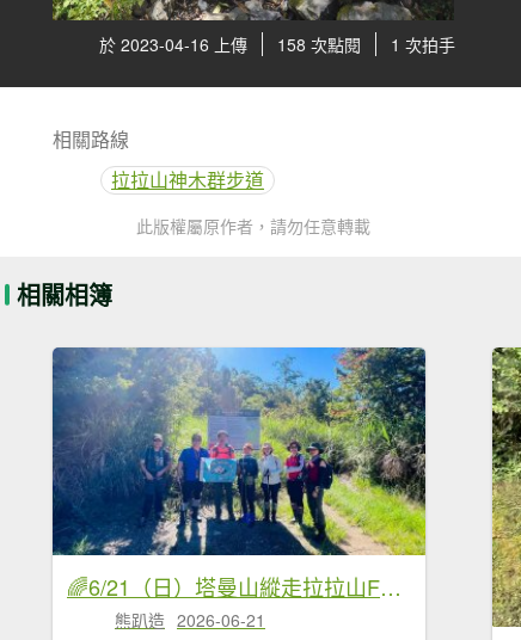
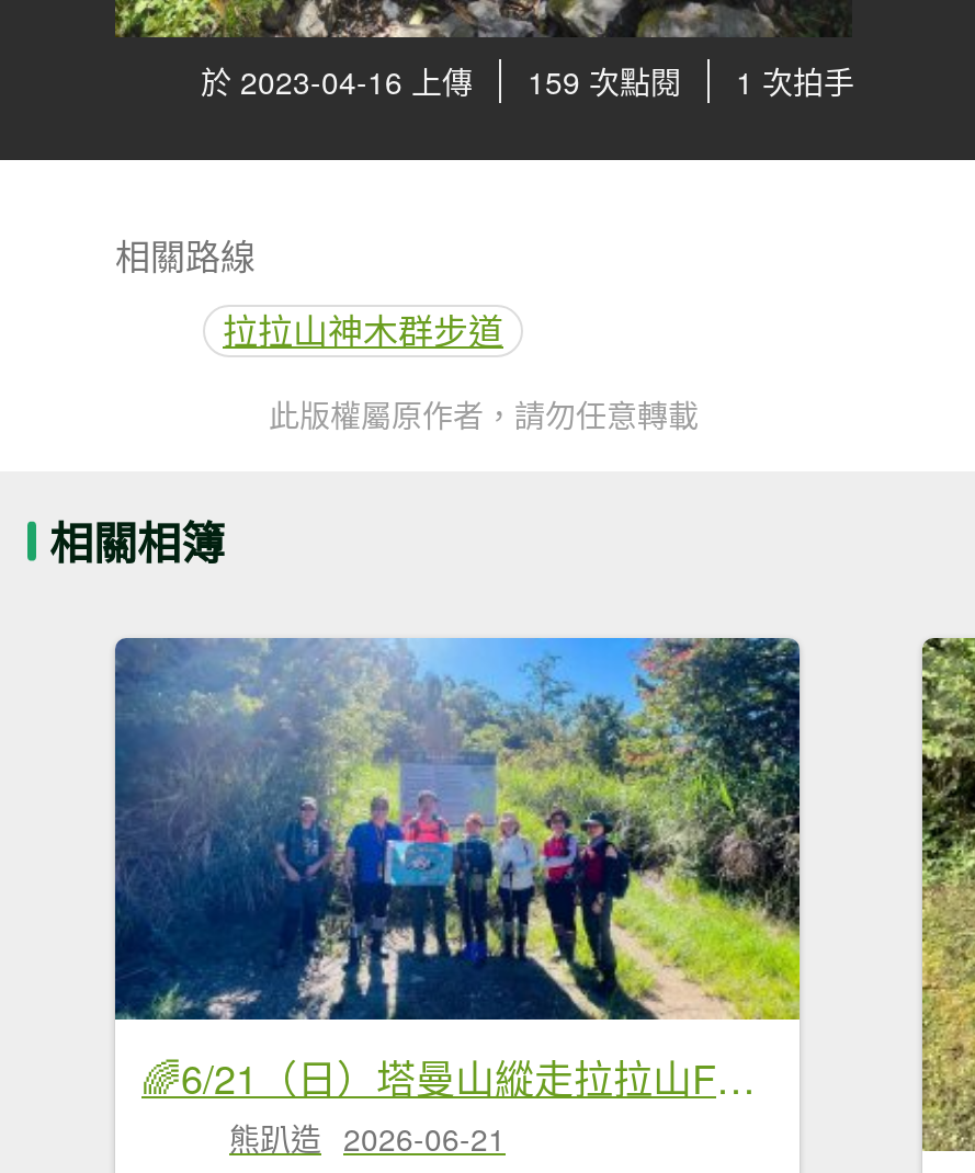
[99,32,455,56] 於 2023-04-16 上傳 158 次點閱 1 次拍手 -> [201,59,854,103] 於 2023-04-16 上傳 159 次點閱 1 次拍手

